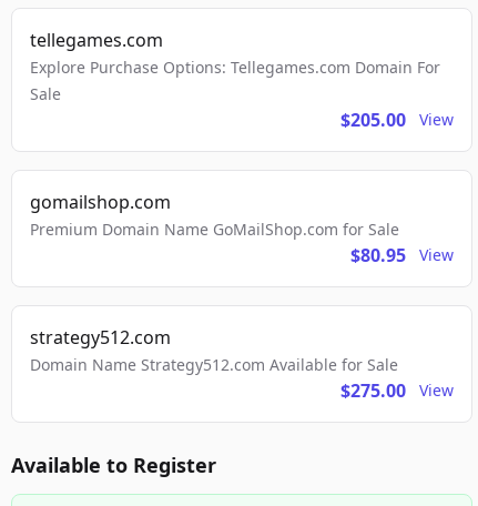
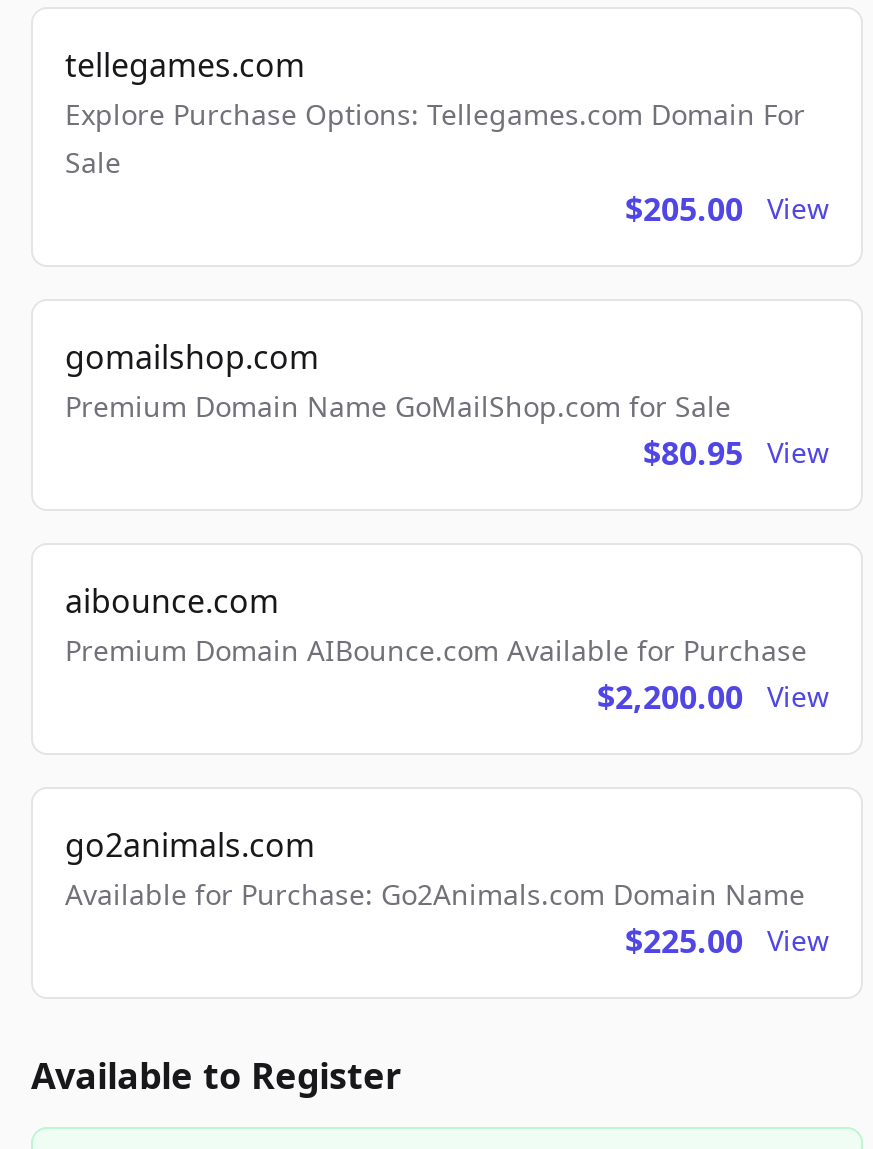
[30,325,406,403] strategy512.com | Domain Name Strategy512.com Available for Sale | $275.00 -> [65,579,829,963] aibounce.com | Premium Domain AIBounce.com Available for Purchase | $2,200.00 | View | go2animals.com | Available for Purchase: Go2Animals.com Domain Name | $225.00

